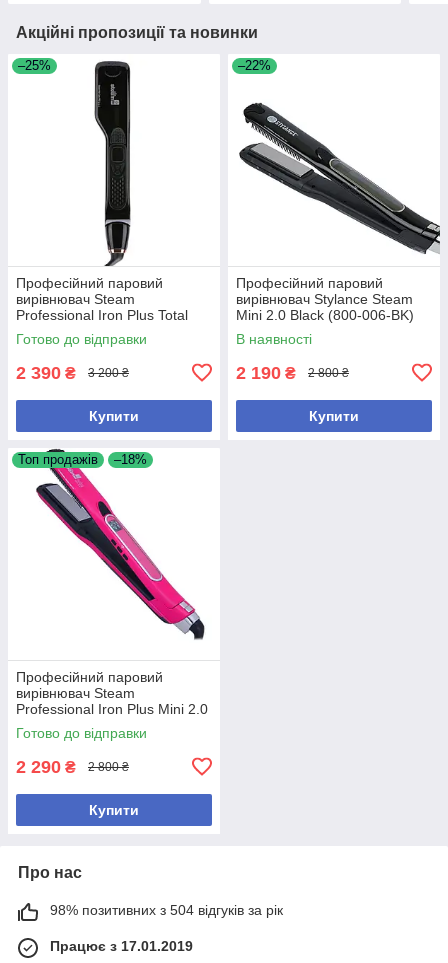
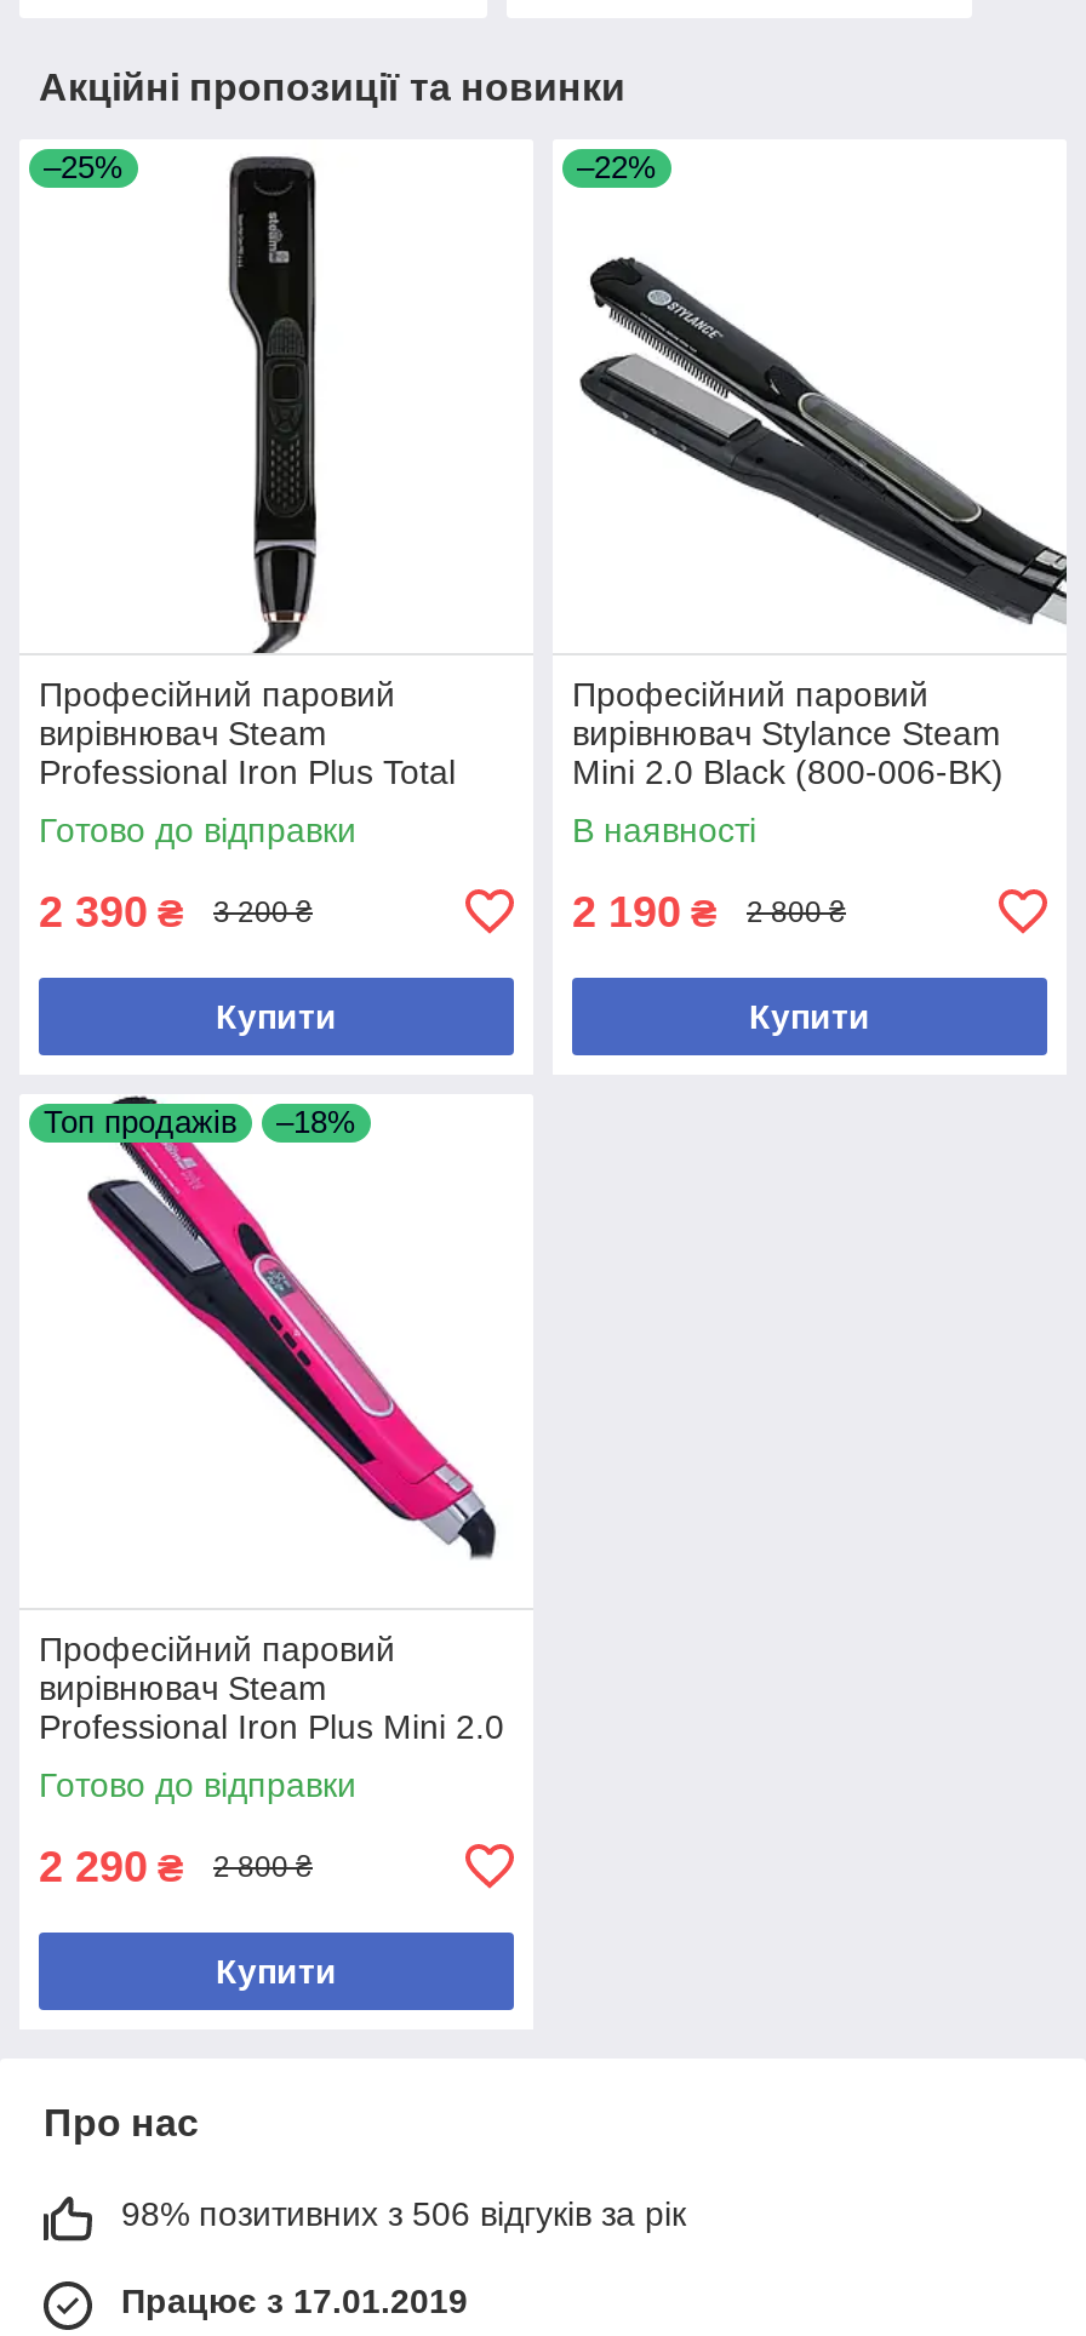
[50,902,283,918] 98% позитивних з 504 відгуків за рік -> [121,2194,686,2233] 98% позитивних з 506 відгуків за рік

